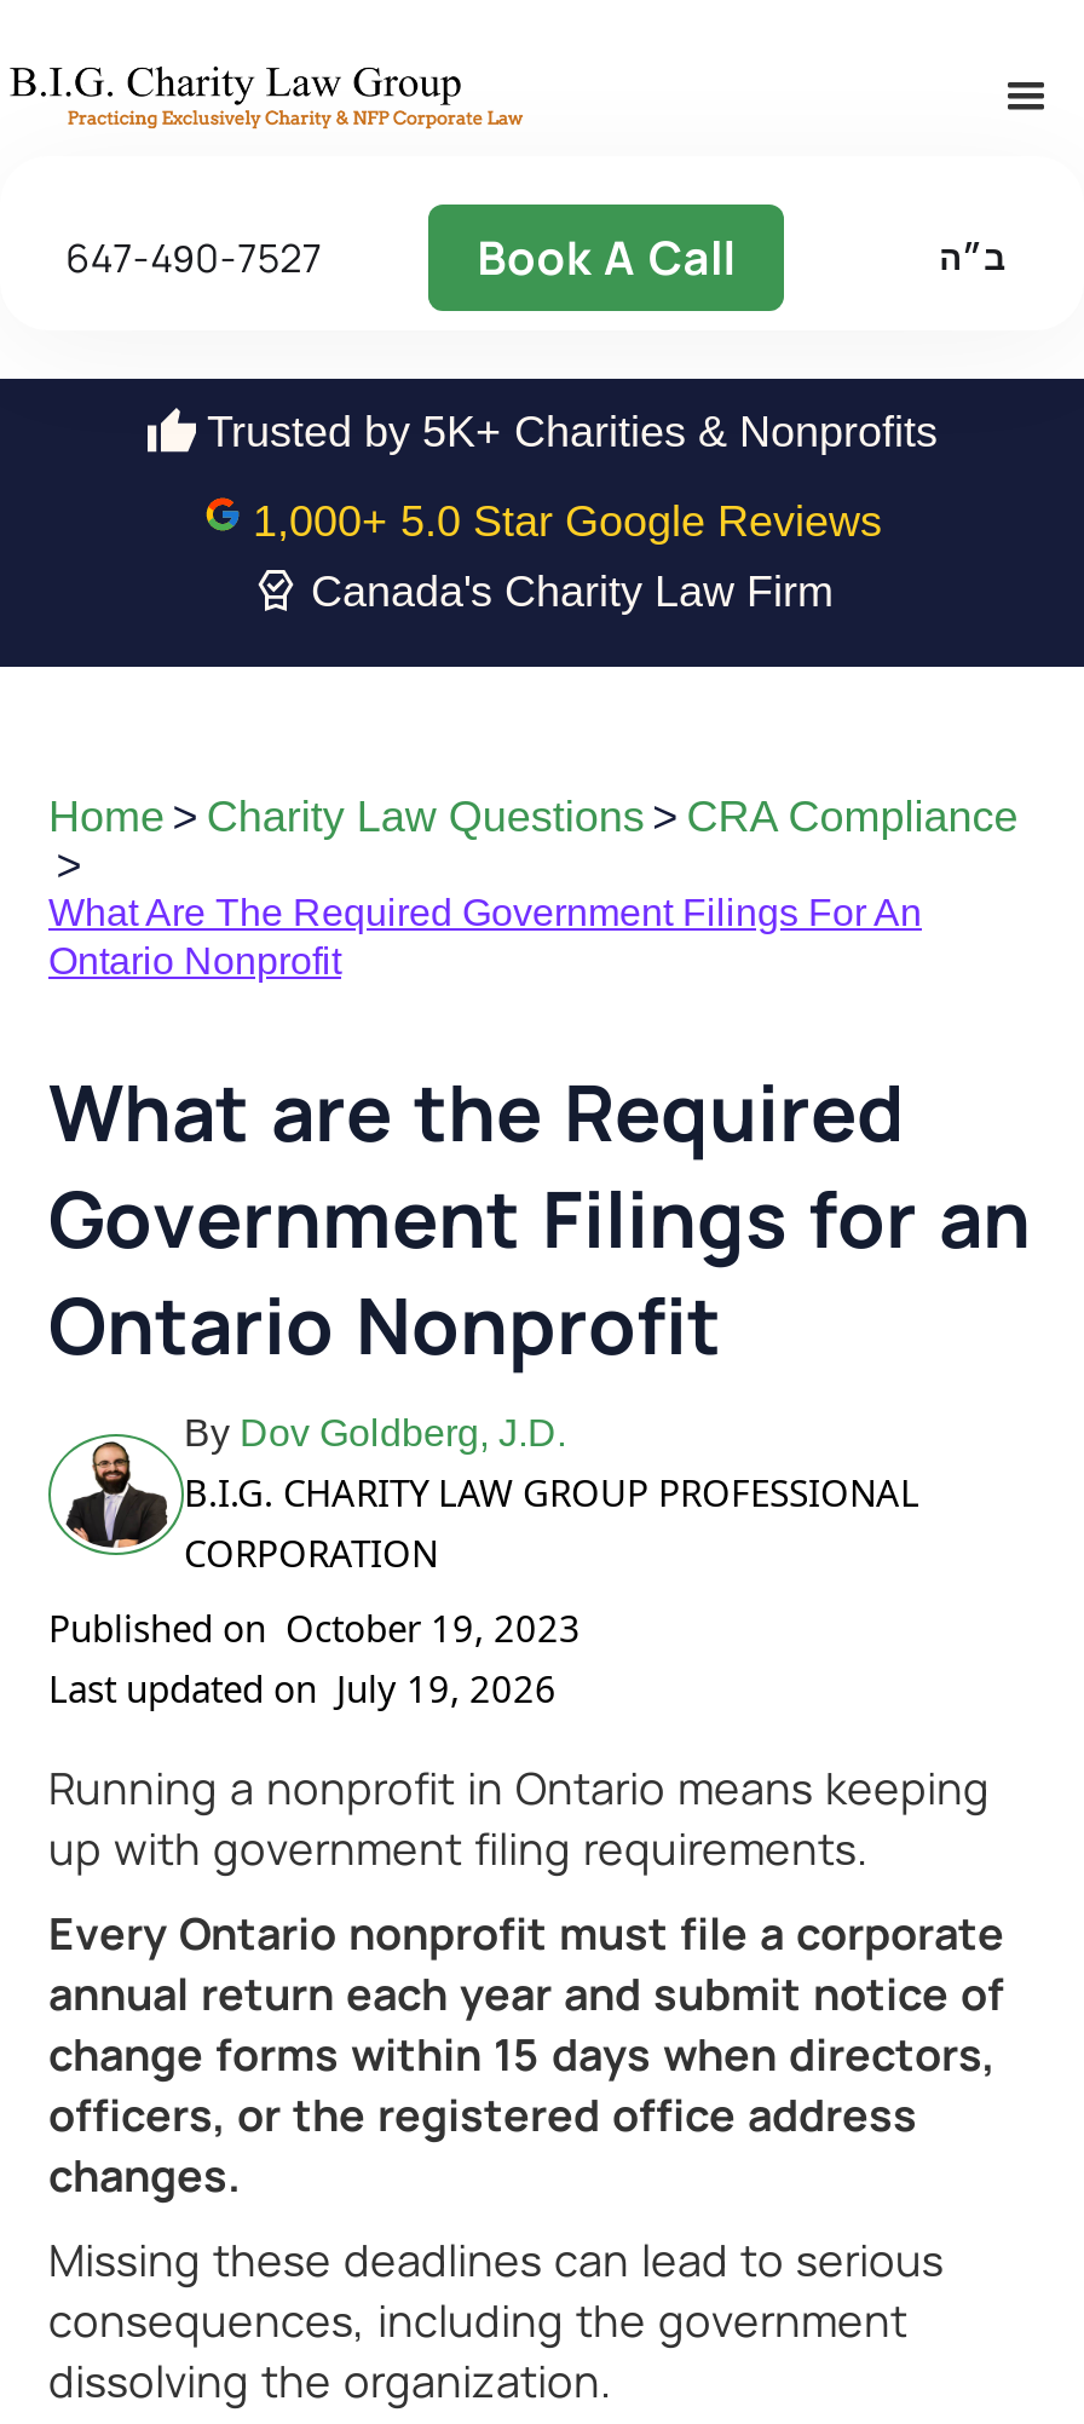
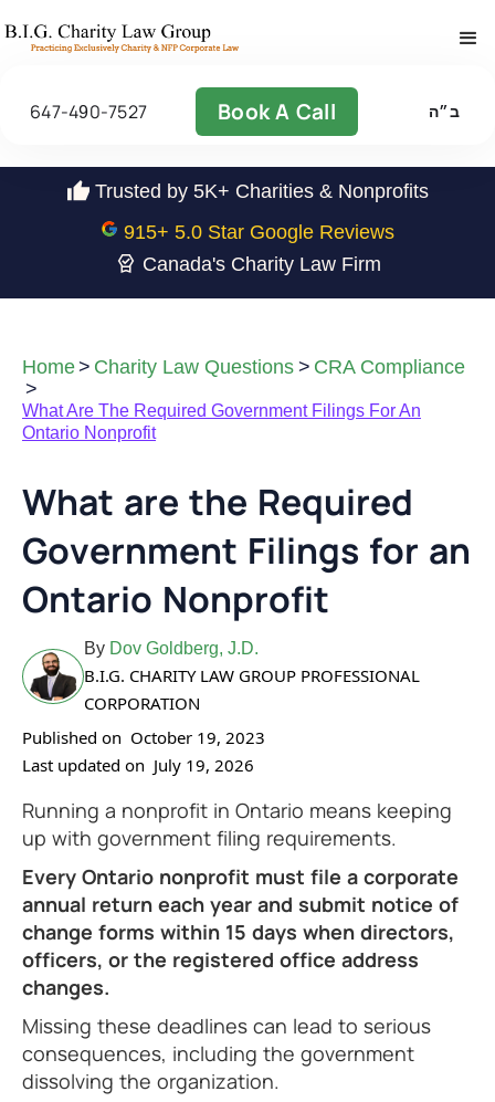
[253,497,882,546] 1,000+ 5.0 Star Google Reviews -> [124,221,394,243] 915+ 5.0 Star Google Reviews

